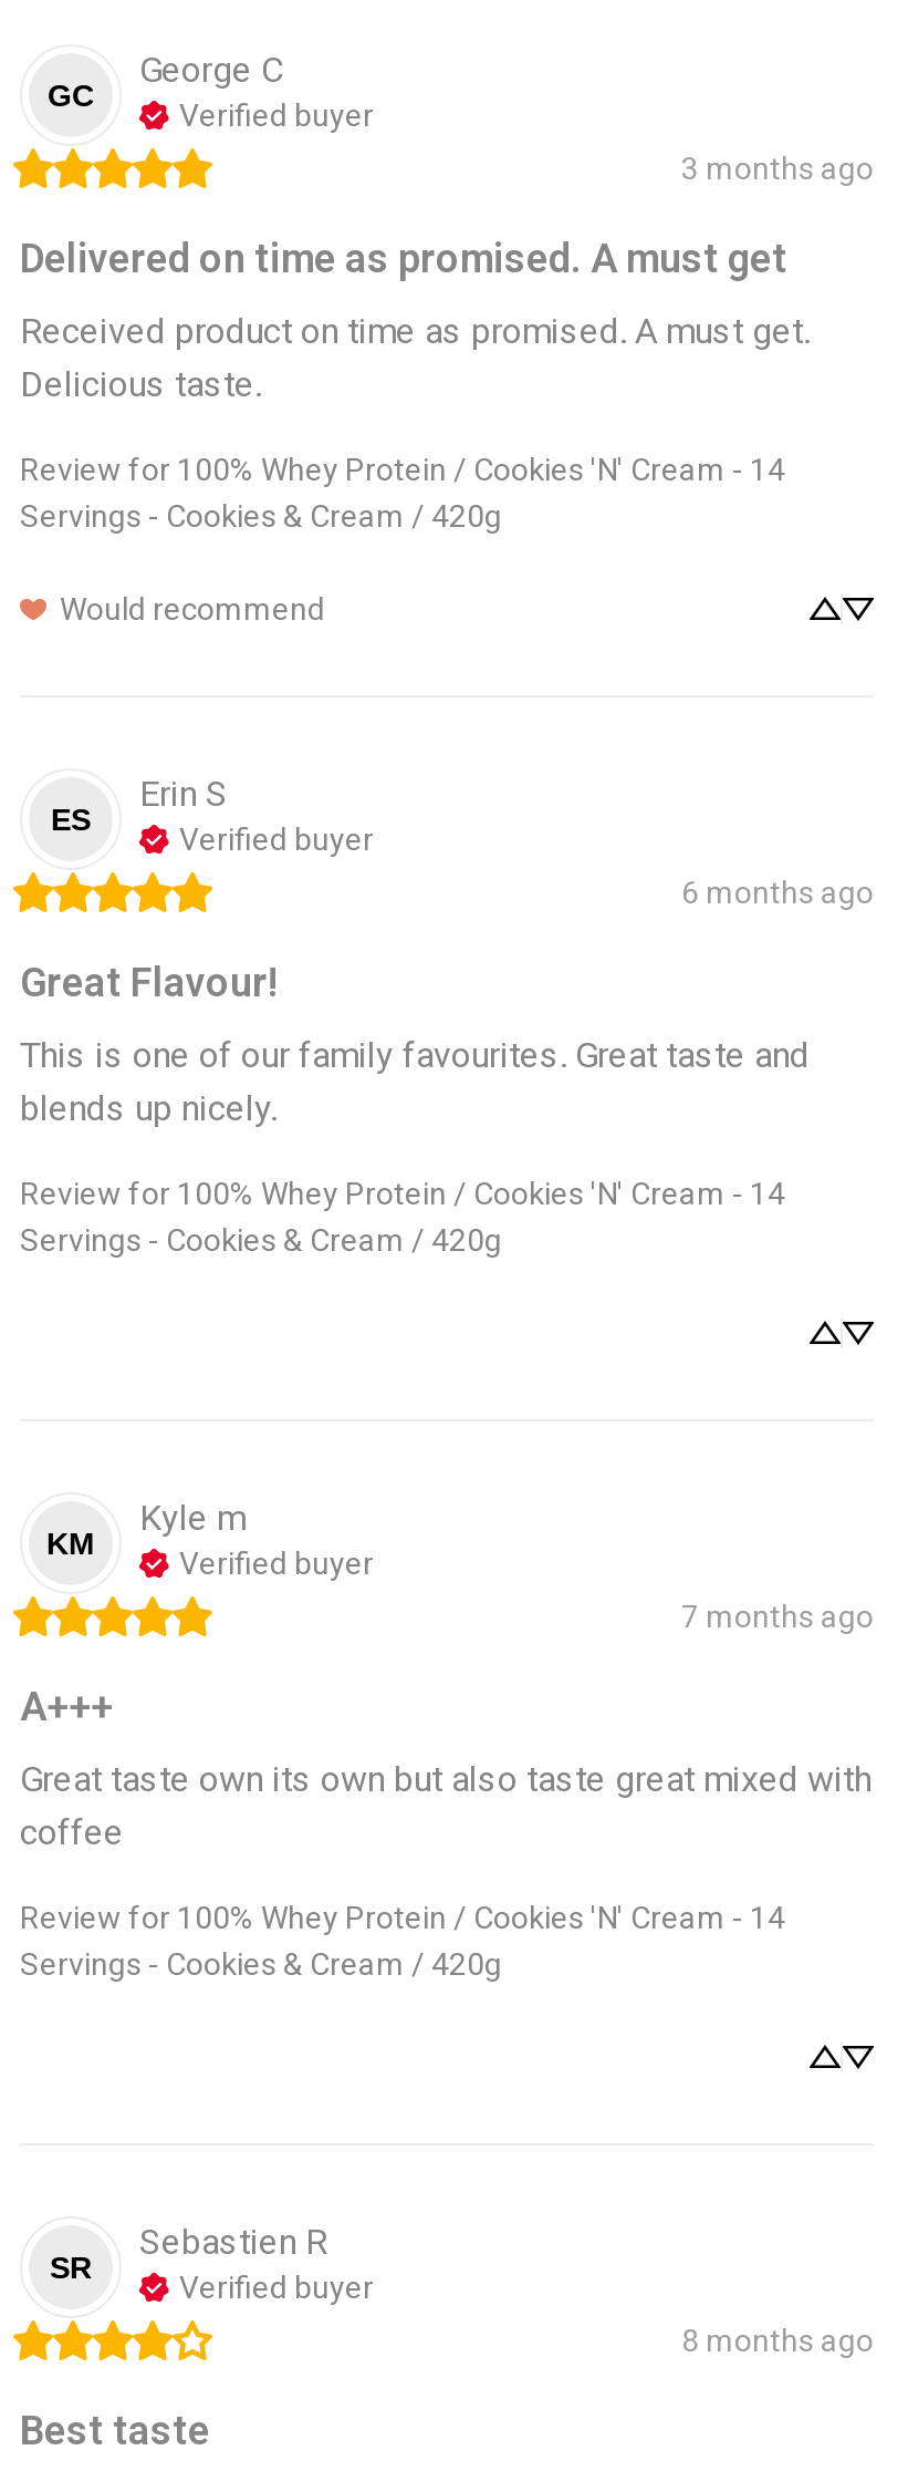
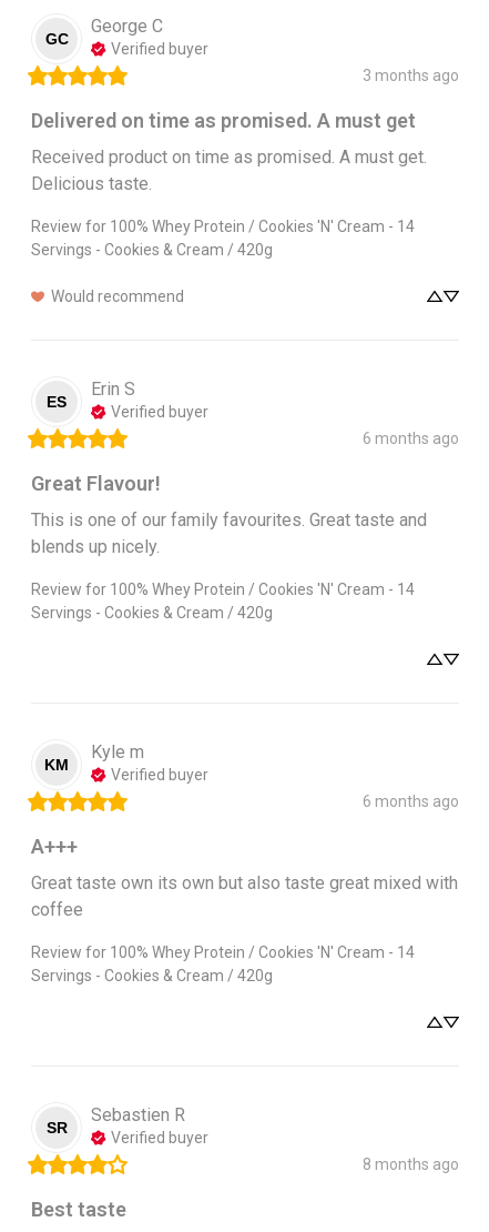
[681,1598,874,1634] 7 months ago -> [363,792,459,810] 6 months ago

